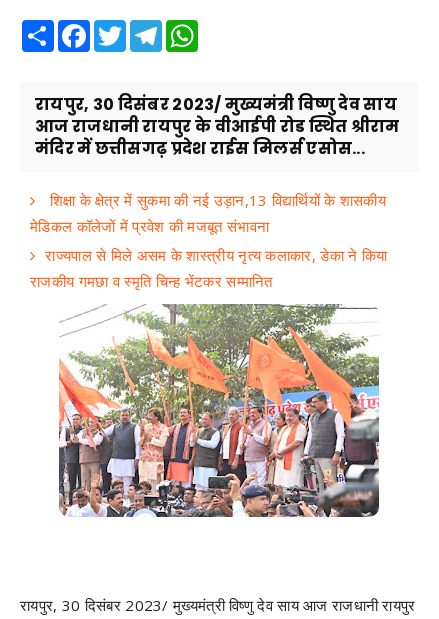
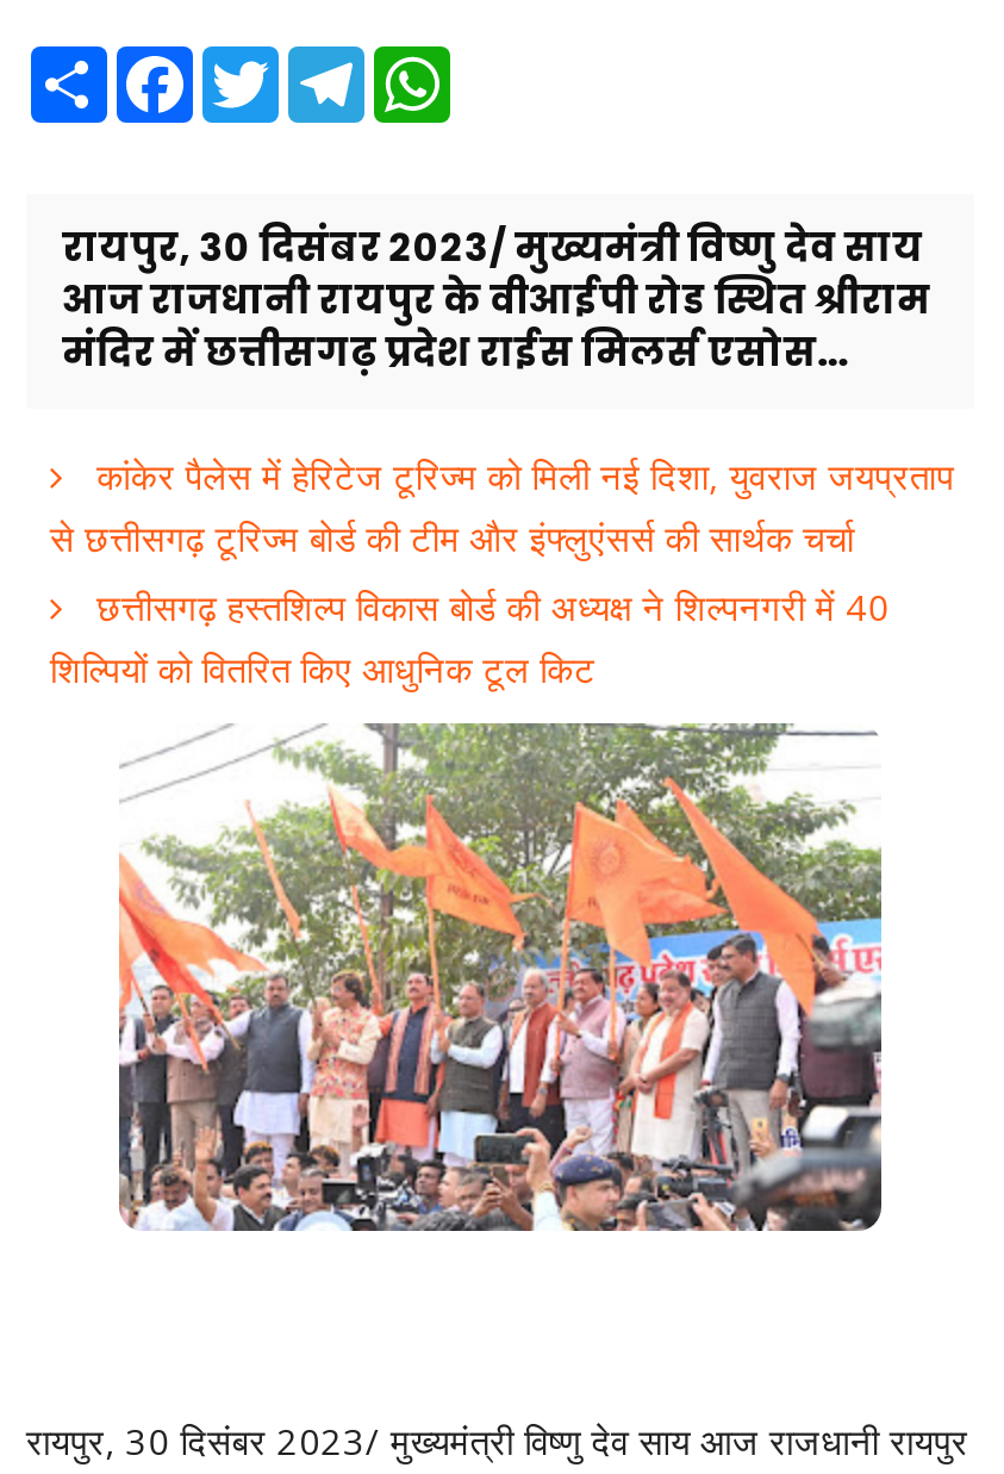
[30,190,387,291] शिक्षा के क्षेत्र में सुकमा की नई उड़ान,13 विद्यार्थियों के शासकीय | मेडिकल कॉलेजों में प्रवेश की मजबूत संभावना | राज्यपाल से मिले असम के शास्त्रीय नृत्य कलाकार, डेका ने किया | राजकीय गमछा व स्मृति चिन्ह भेंटकर सम्मानित -> [50,451,954,692] कांकेर पैलेस में हेरिटेज टूरिज्म को मिली नई दिशा, युवराज जयप्रताप | से छत्तीसगढ़ टूरिज्म बोर्ड की टीम और इंफ्लुएंसर्स की सार्थक चर्चा | छत्तीसगढ़ हस्तशिल्प विकास बोर्ड की अध्यक्ष ने शिल्पनगरी में 40 | शिल्पियों को वितरित किए आधुनिक टूल किट

